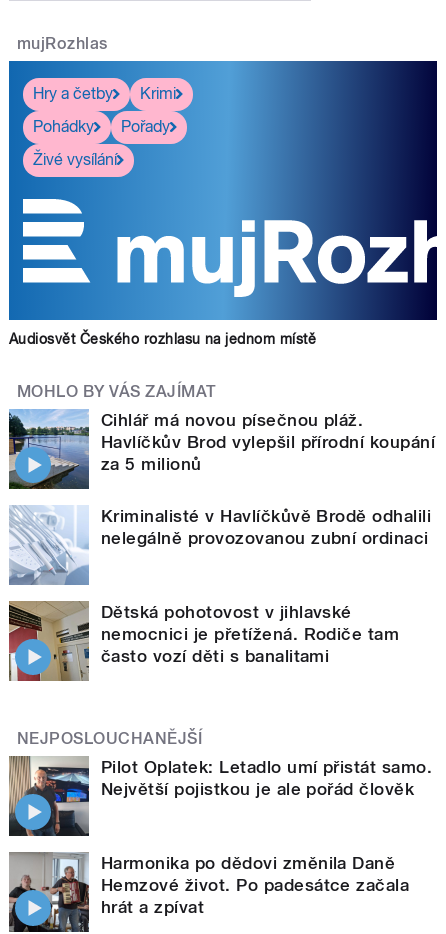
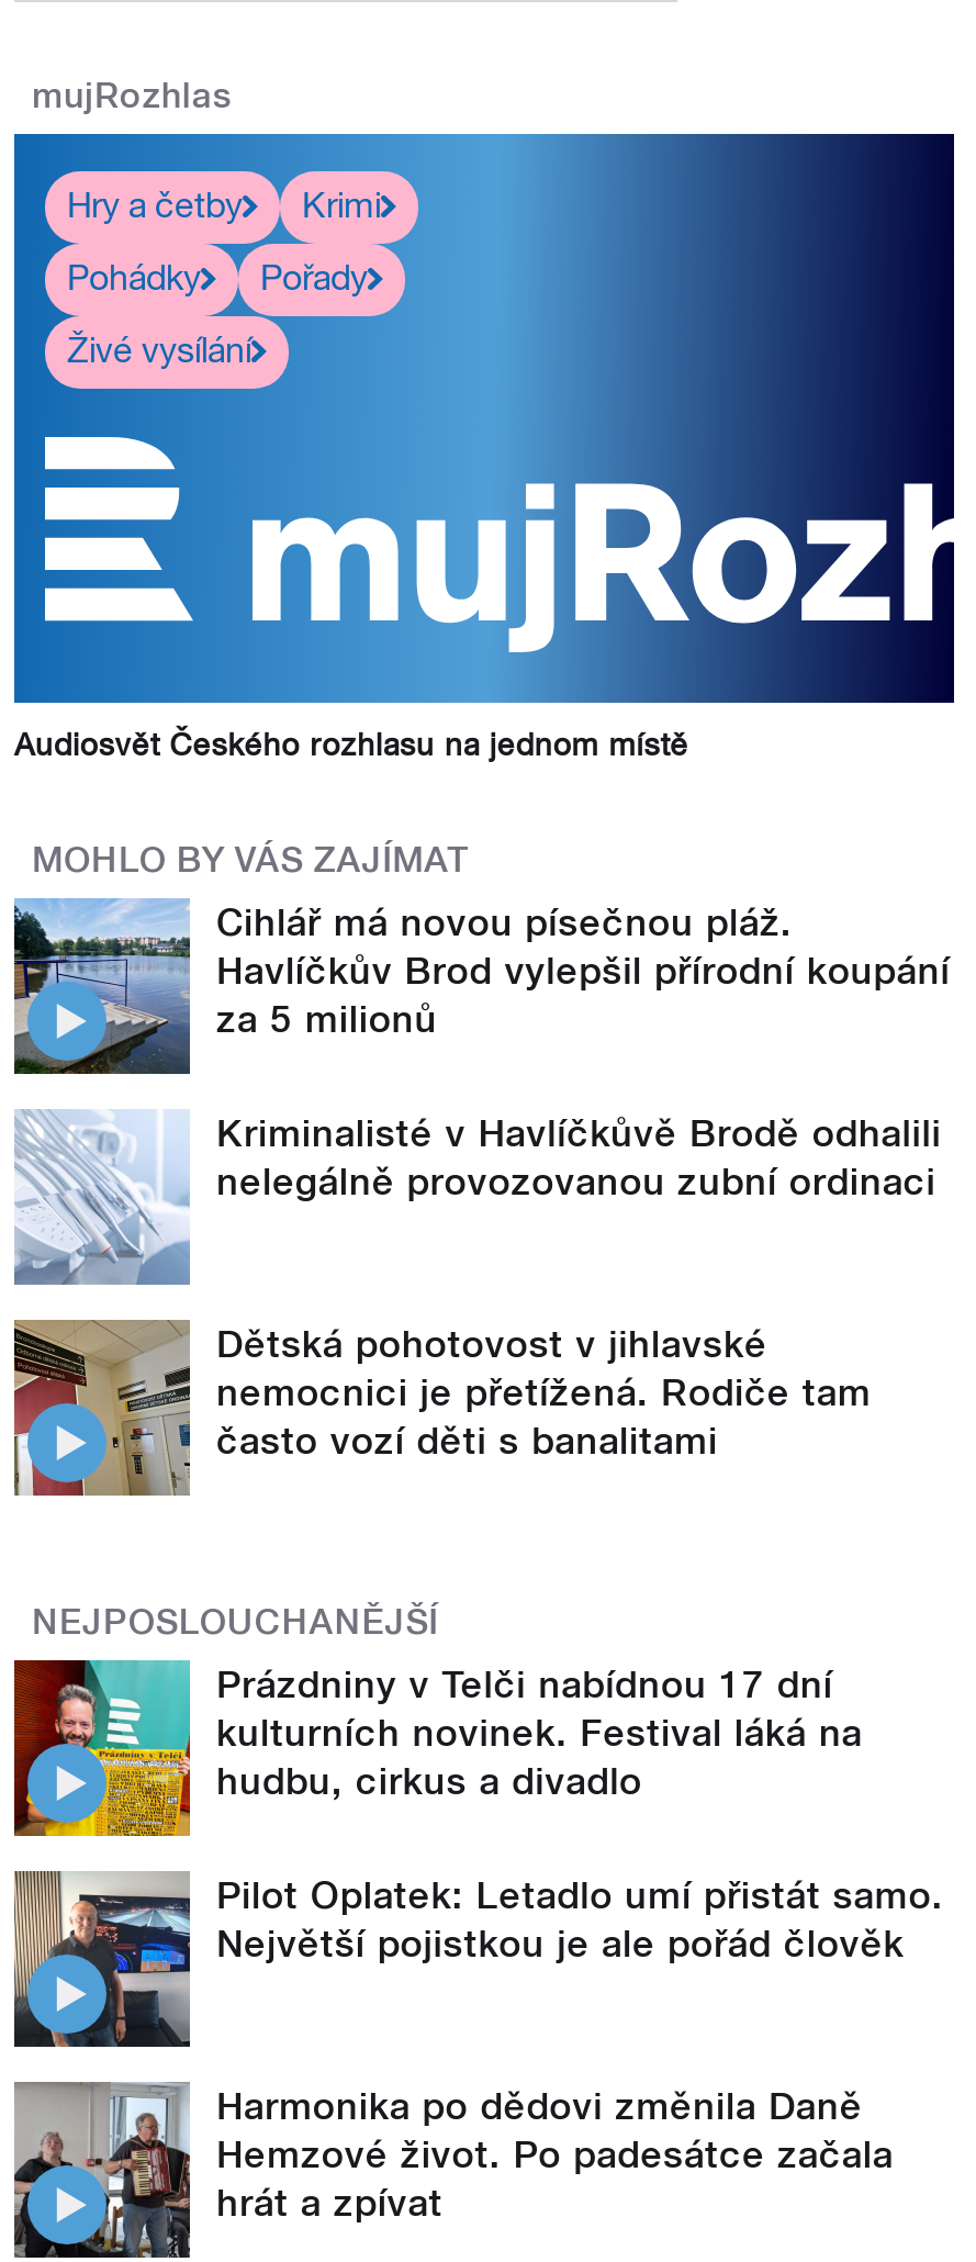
none -> [12,1658,862,1838] [image] | Prázdniny v Telči nabídnou 17 dní | kulturních novinek. Festival láká na | hudbu, cirkus a divadlo

